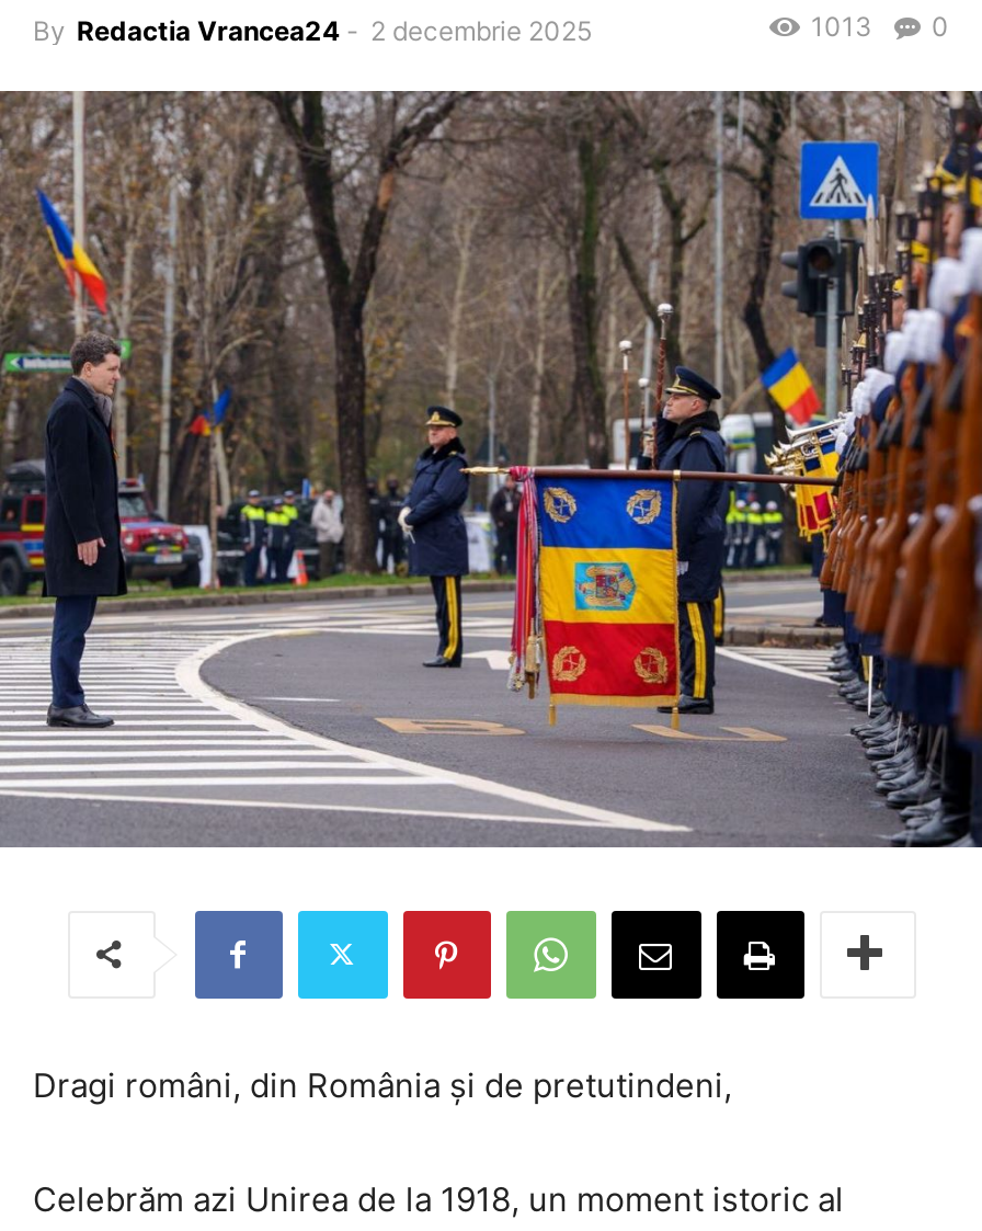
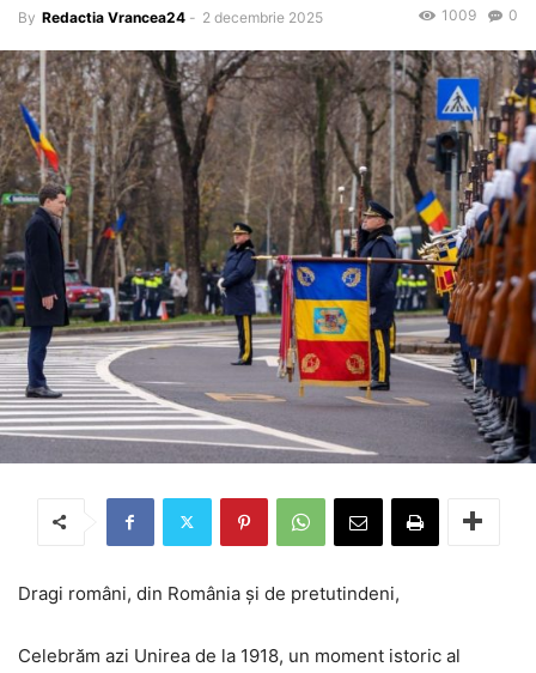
[811,10,949,43] 1013 0 -> [441,6,518,24] 1009 0

